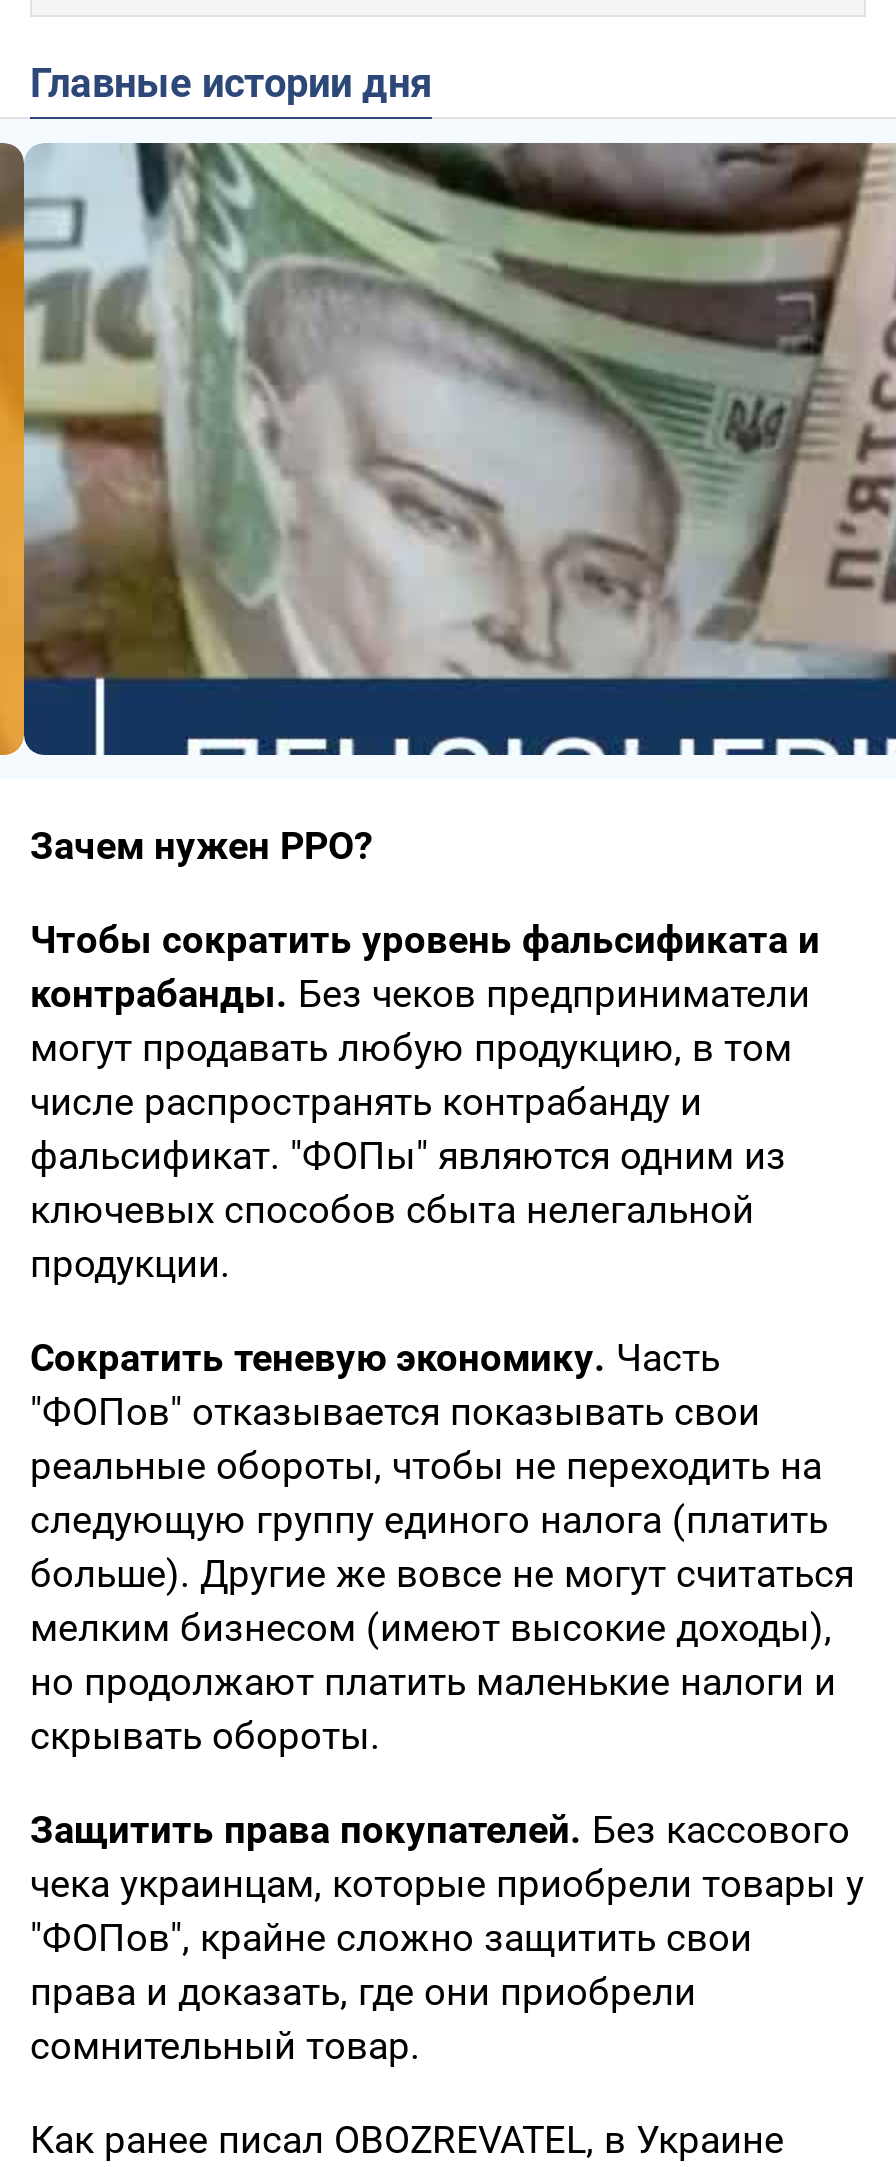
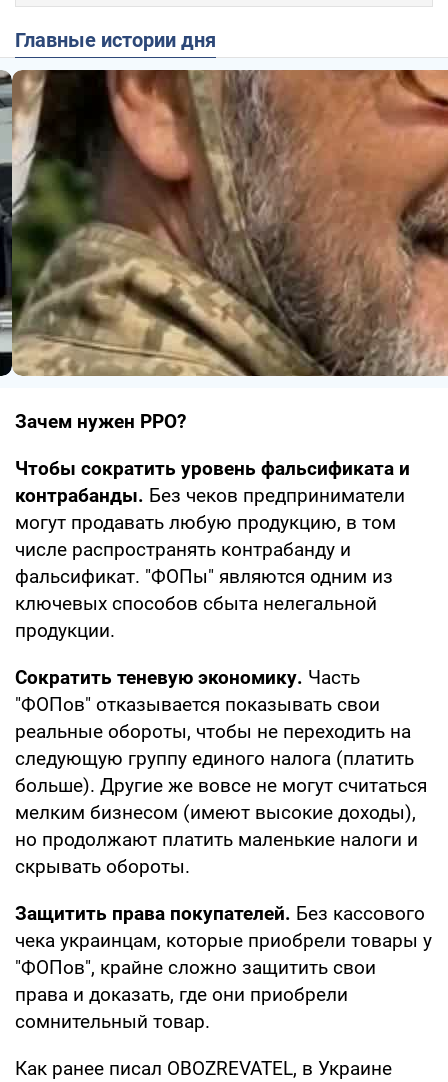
[6,141,890,757] [image] -> [3,69,445,377] [image]

